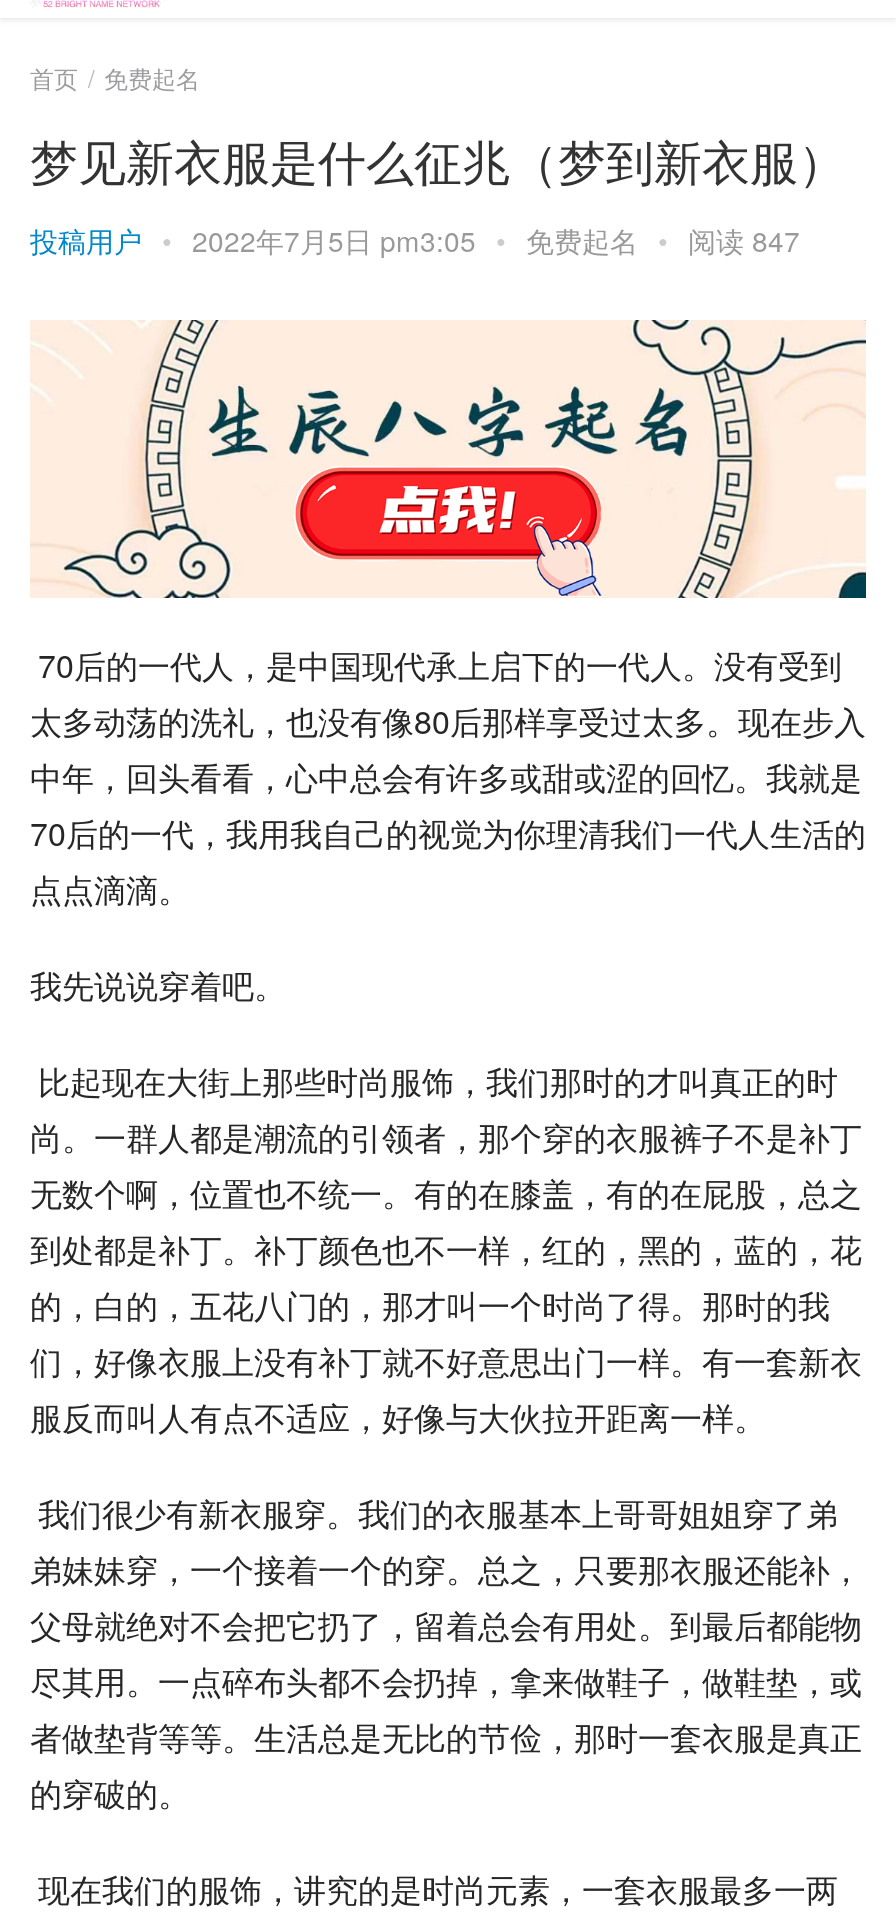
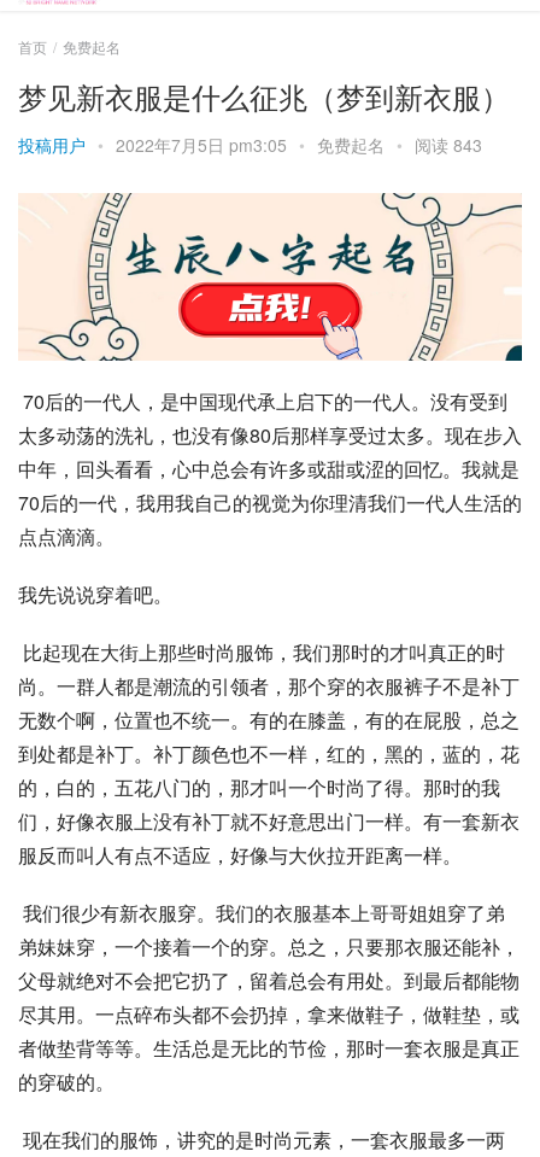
[30,220,800,260] 投稿用户 • 2022年7月5日 pm3:05 • 免费起名 • 阅读 847 -> [18,133,482,157] 投稿用户 • 2022年7月5日 pm3:05 • 免费起名 • 阅读 843

